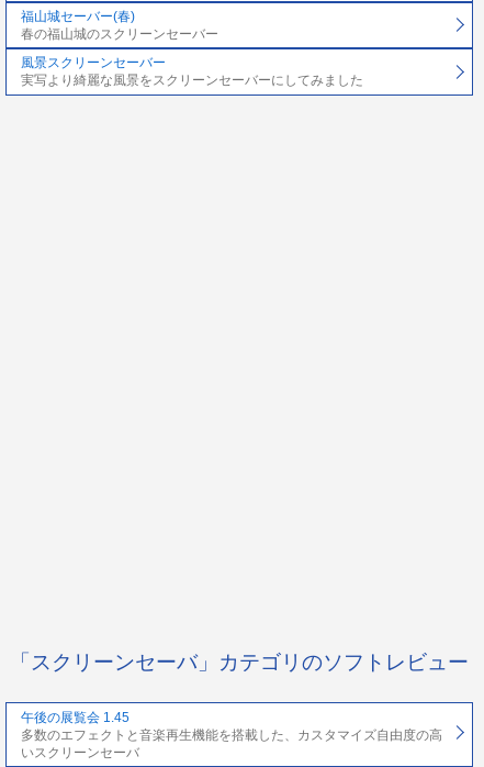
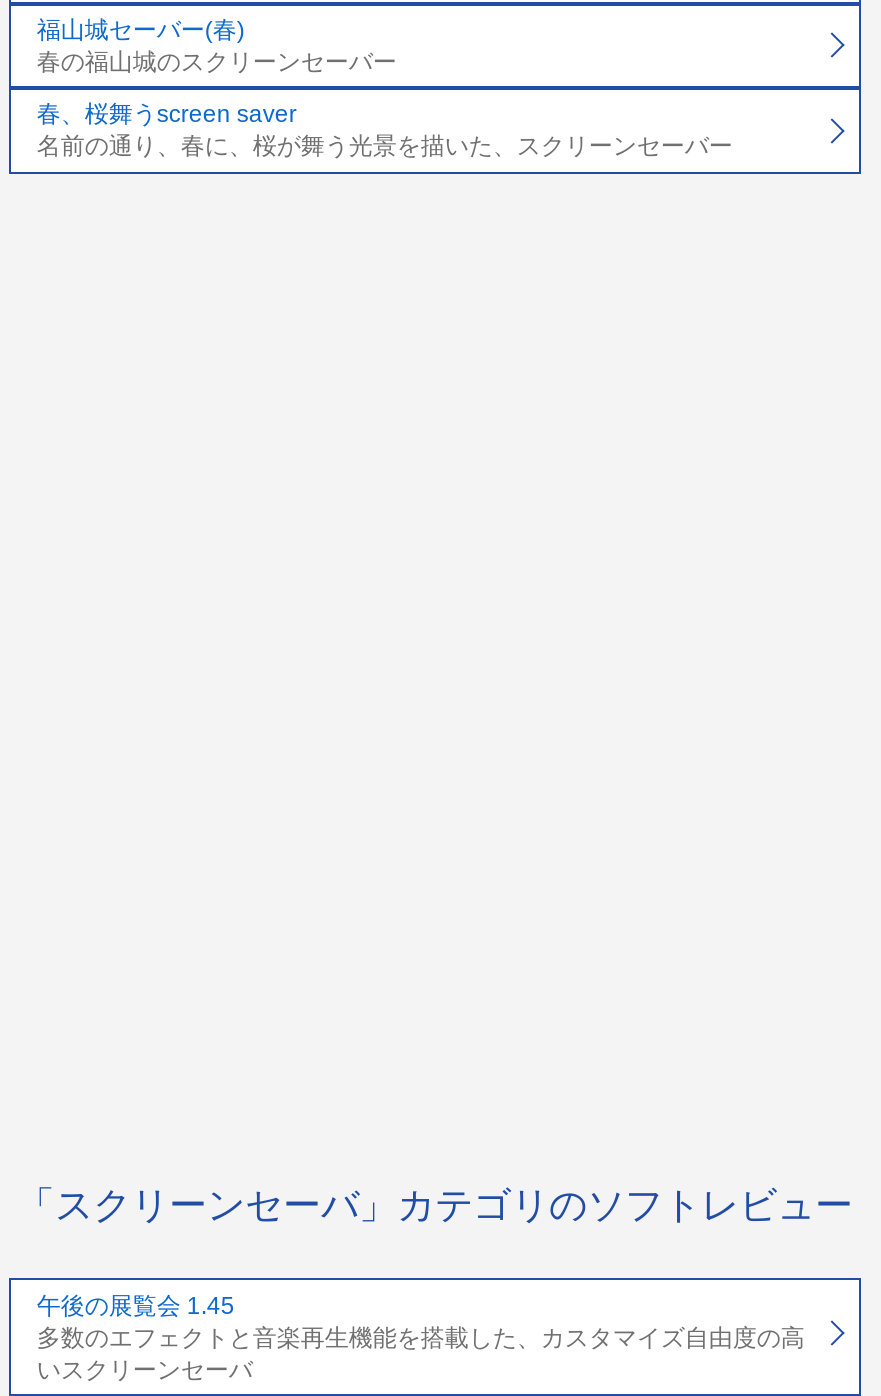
[21,55,363,88] 風景スクリーンセーバー | 実写より綺麗な風景をスクリーンセーバーにしてみました -> [37,101,733,161] 春、桜舞うscreen saver | 名前の通り、春に、桜が舞う光景を描いた、スクリーンセーバー

